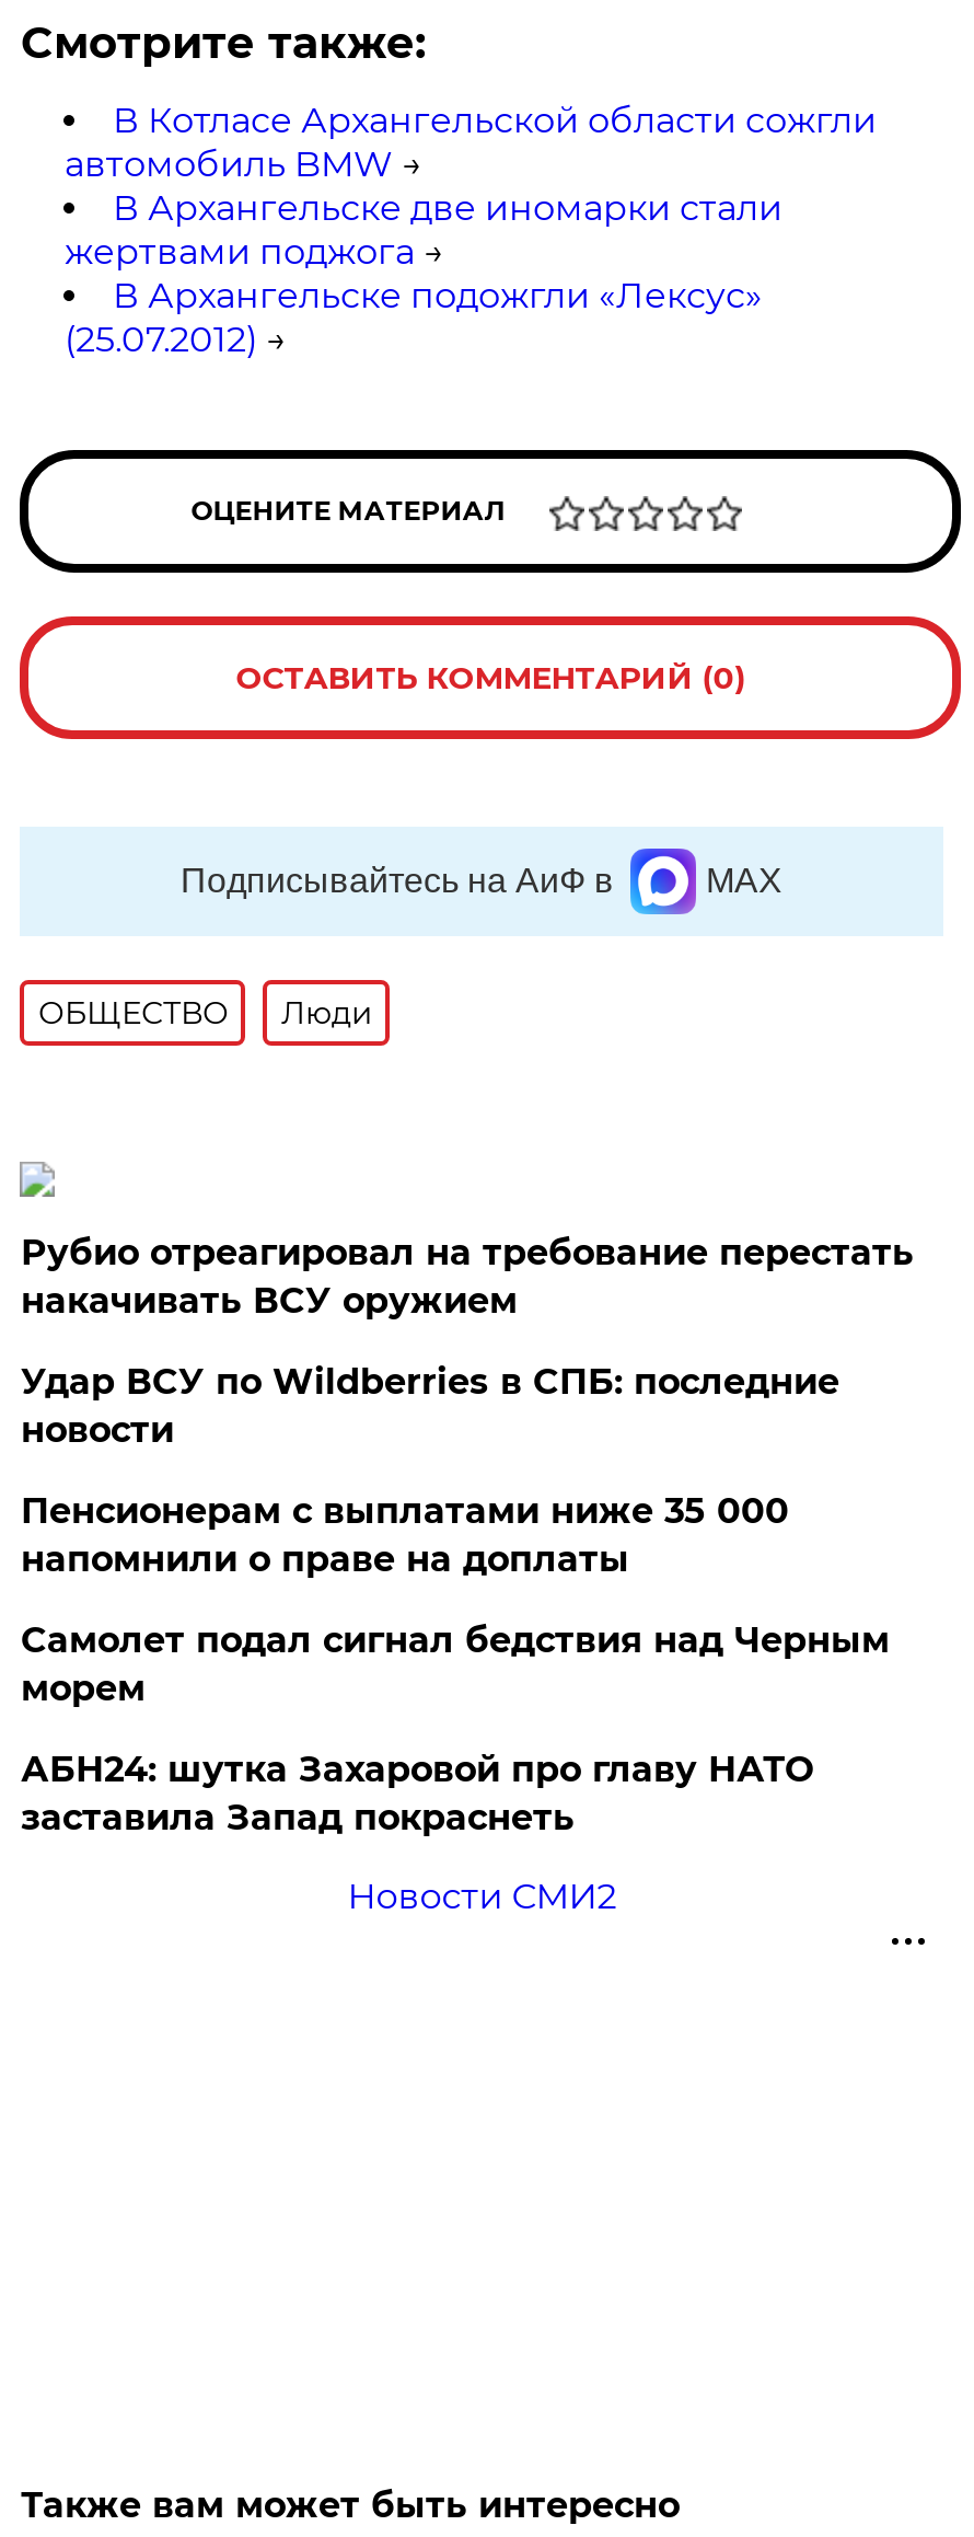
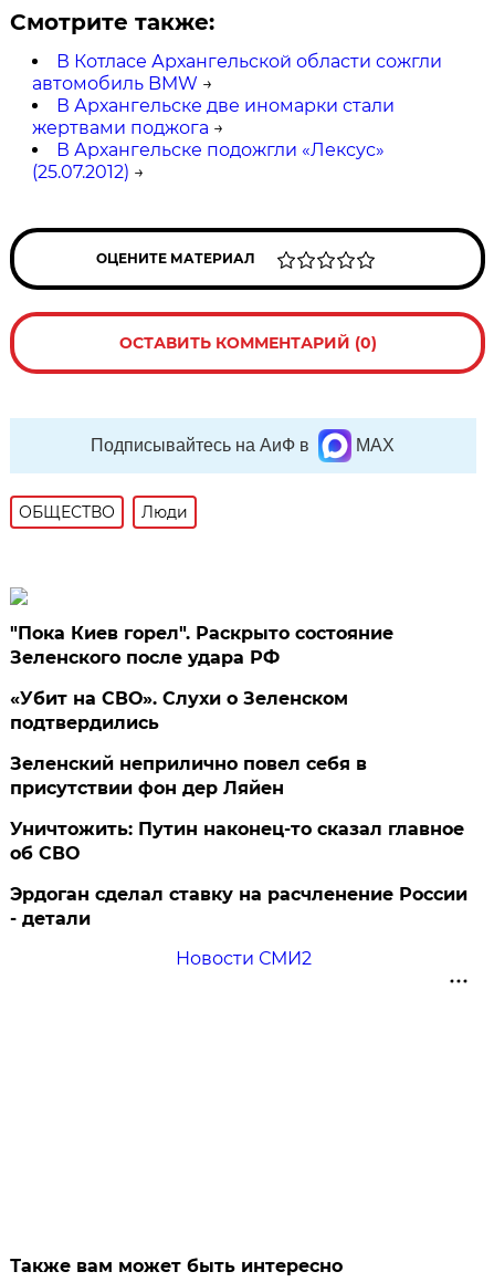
[21,1232,914,1322] Рубио отреагировал на требование перестать | накачивать ВСУ оружием -> [10,623,394,668] "Пока Киев горел". Раскрыто состояние | Зеленского после удара РФ
[21,1361,839,1451] Удар ВСУ по Wildberries в СПБ: последние | новости -> [10,688,349,733] «Убит на СВО». Слухи о Зеленском | подтвердились
[21,1490,789,1580] Пенсионерам с выплатами ниже 35 000 | напомнили о праве на доплаты -> [10,753,367,799] Зеленский неприлично повел cебя в | присутствии фон дер Ляйен
[21,1620,890,1709] Самолет подал сигнал бедствия над Черным | морем -> [10,819,465,864] Уничтожить: Путин наконец-то сказал главное | об СВО
[21,1749,813,1839] АБН24: шутка Захаровой про главу НАТО | заставила Запад покраснеть -> [10,884,468,929] Эрдоган сделал ставку на расчленение России | - детали

